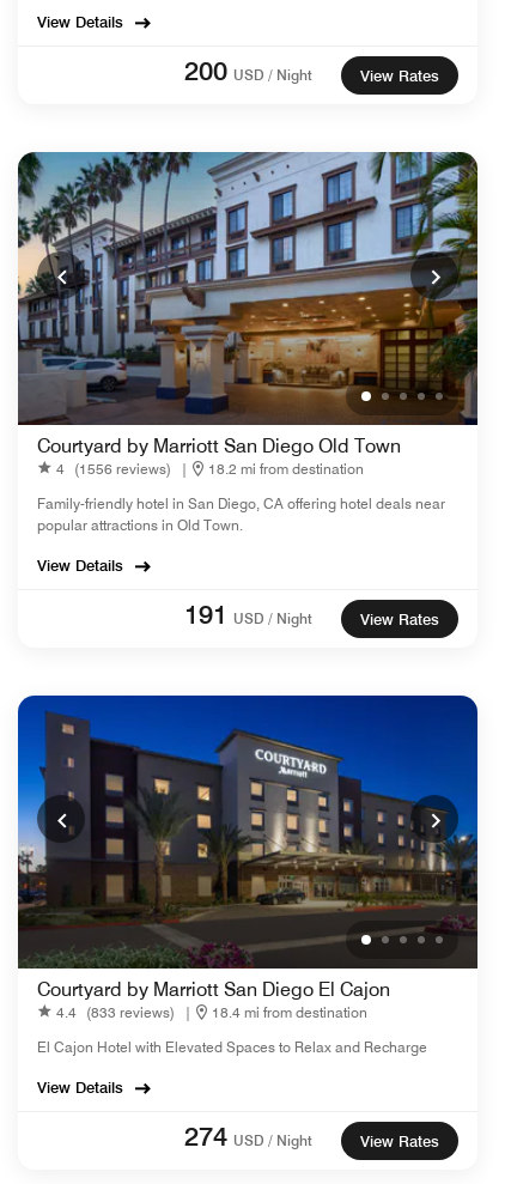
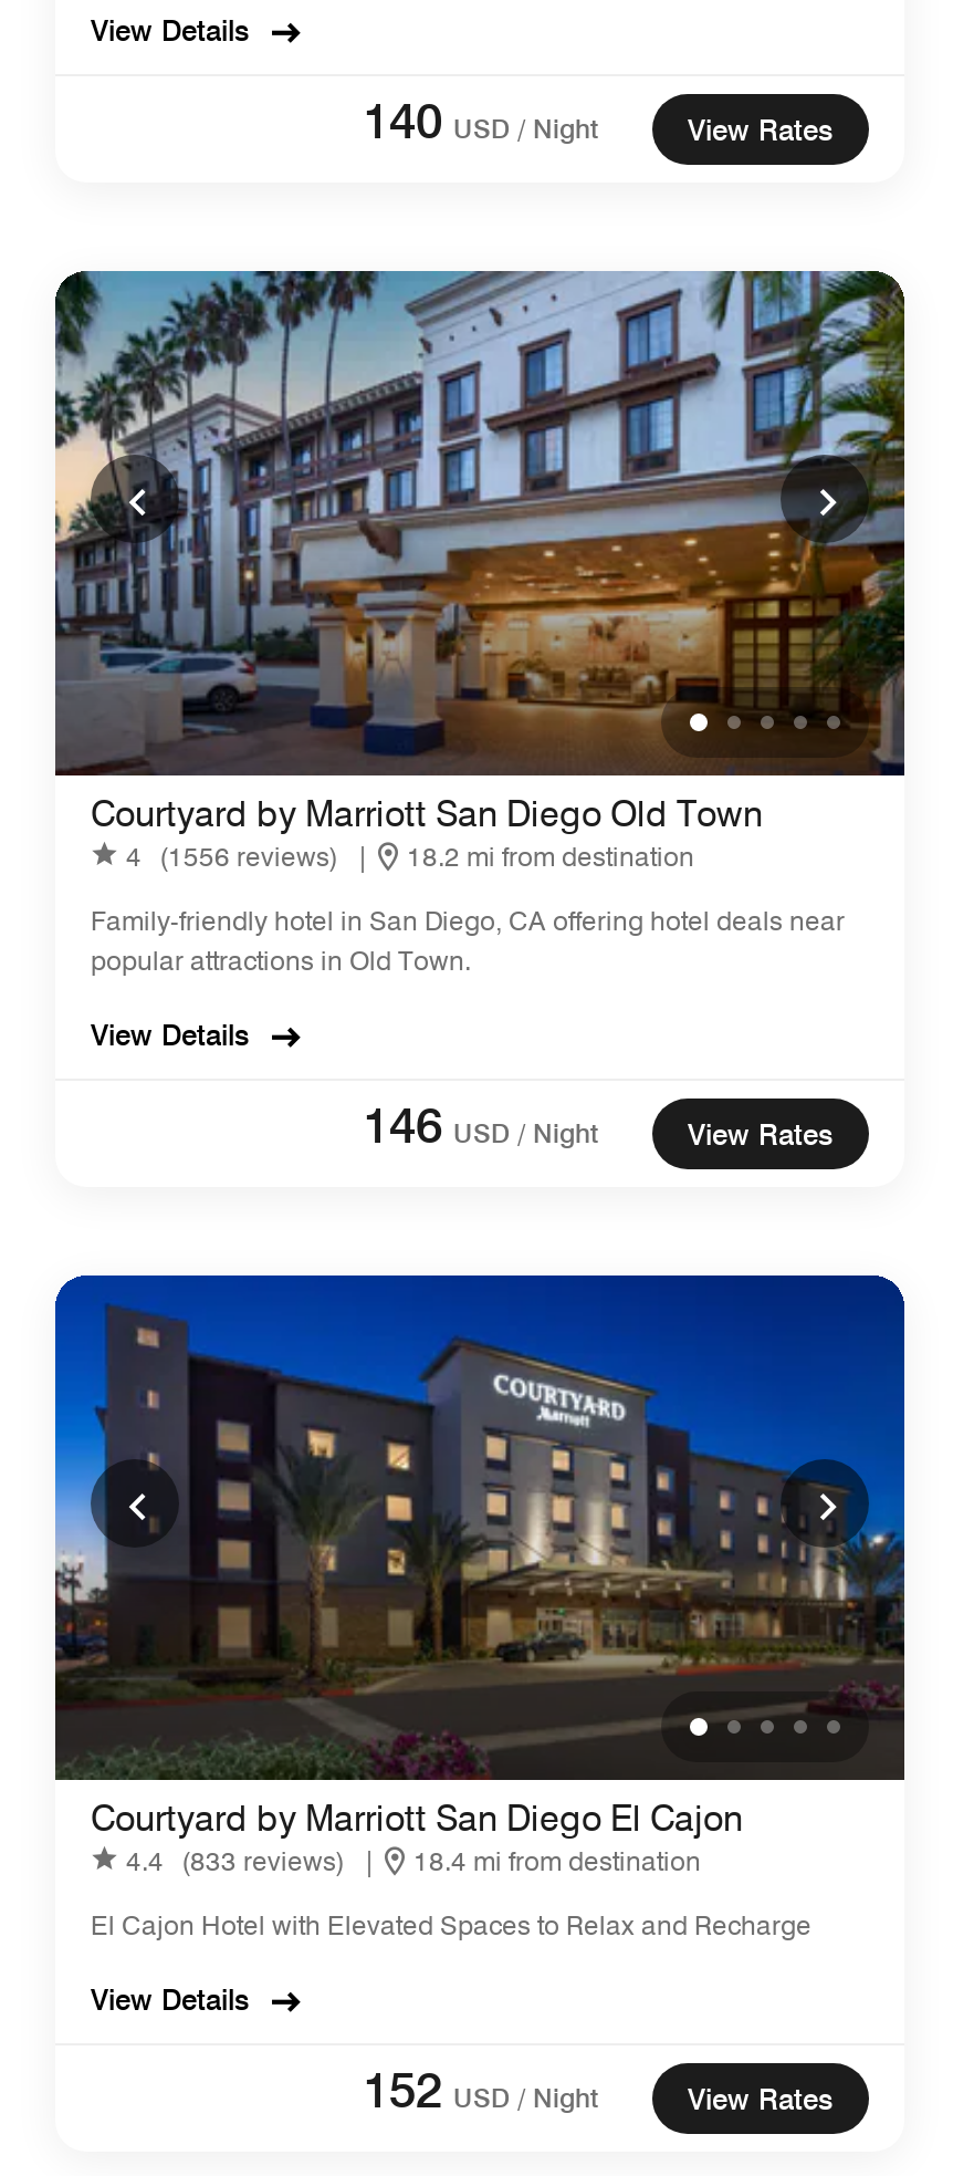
[184,55,312,86] 200 USD / Night -> [363,92,599,149] 140 USD / Night
[184,599,312,630] 191 USD / Night -> [363,1096,599,1154] 146 USD / Night
[184,1121,312,1152] 274 USD / Night -> [363,2061,599,2118] 152 USD / Night

